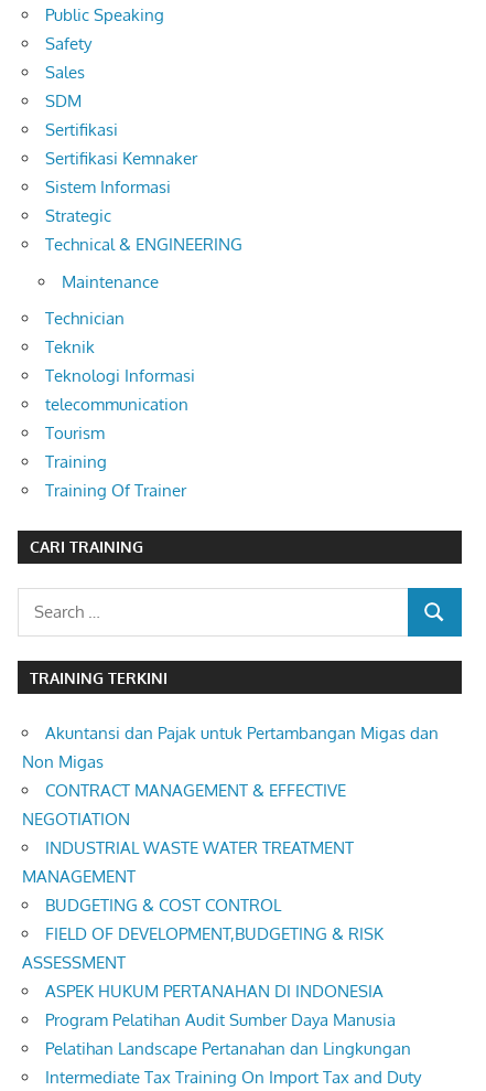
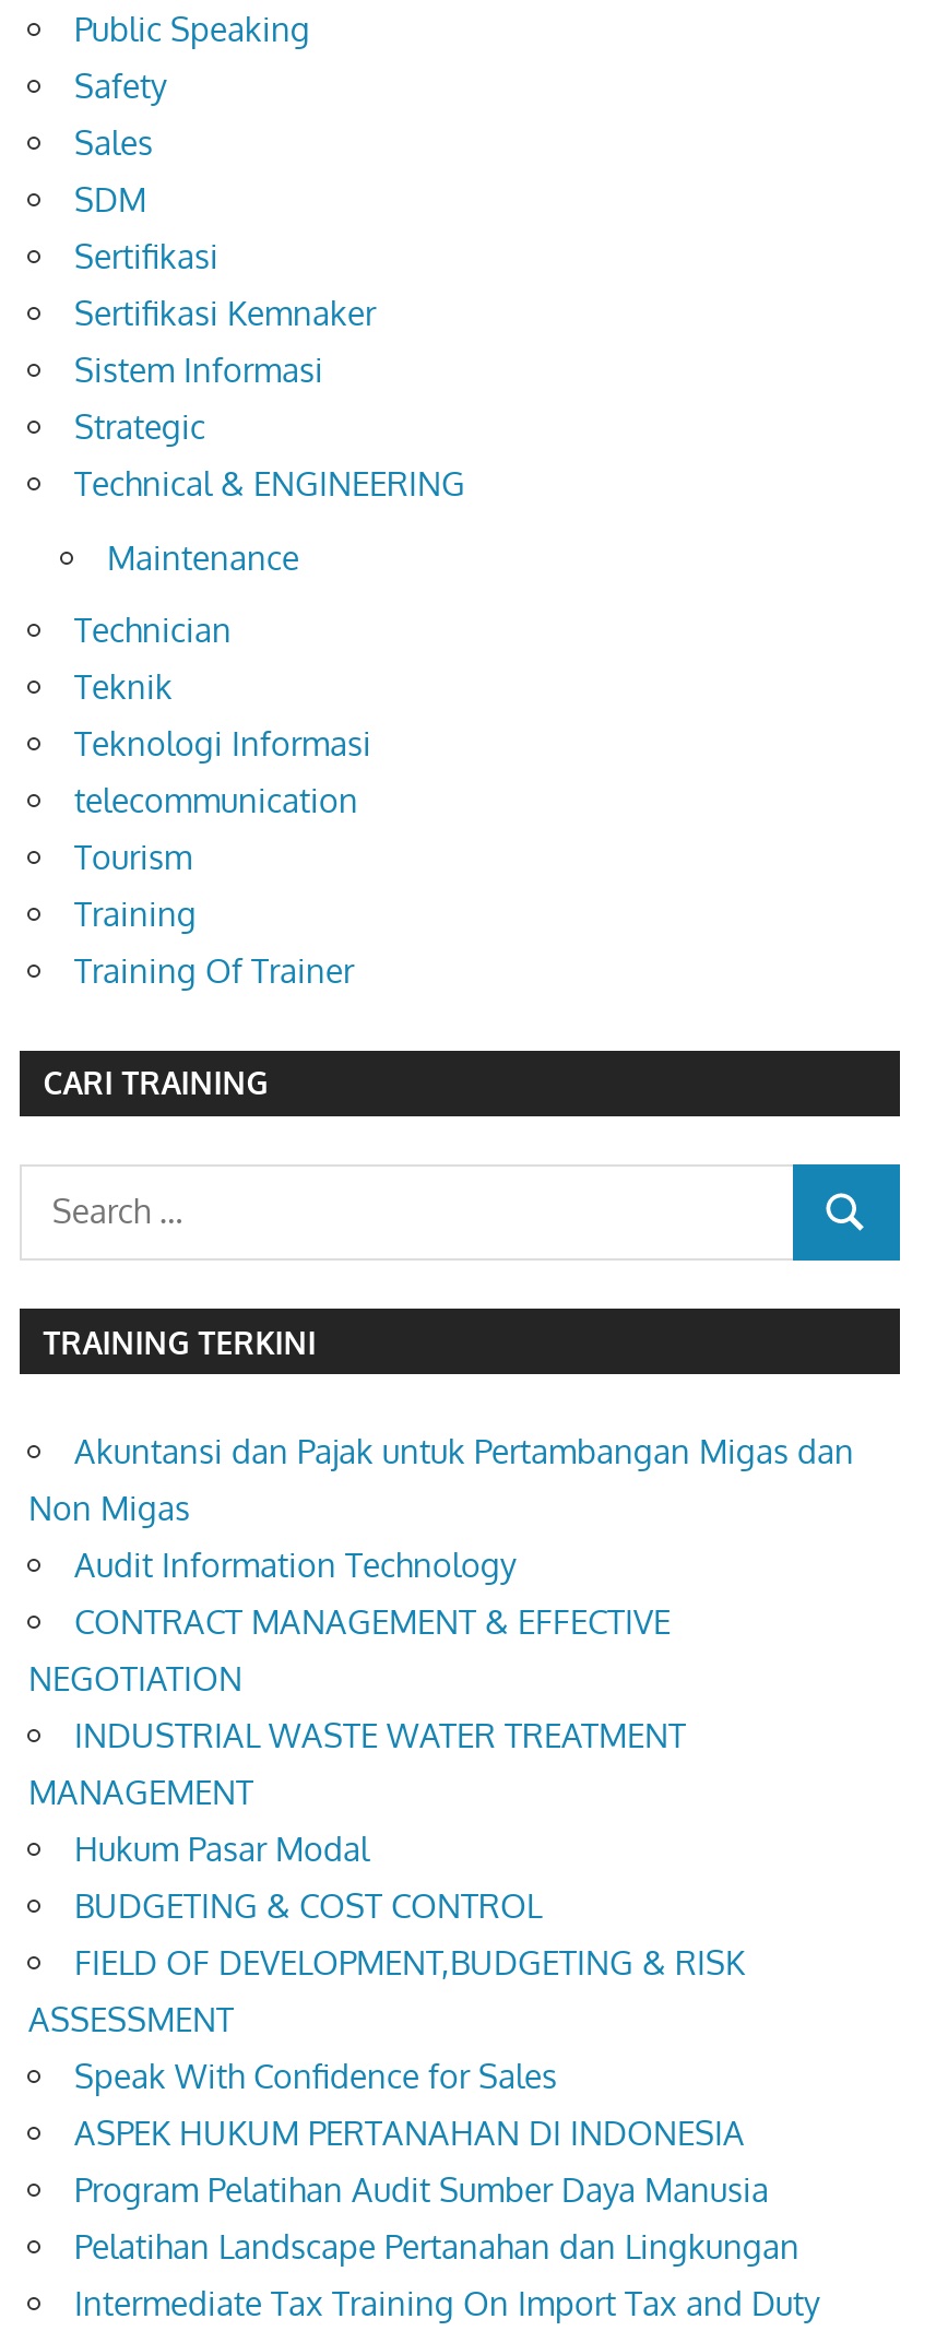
none -> [74,1544,516,1586] Audit Information Technology
none -> [74,1828,369,1870] Hukum Pasar Modal
none -> [74,2055,557,2097] Speak With Confidence for Sales

